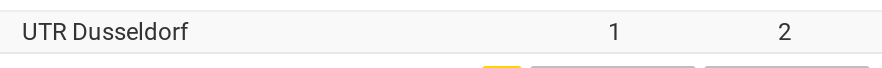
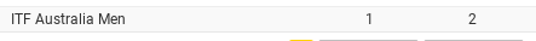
[22,18,188,46] UTR Dusseldorf -> [11,11,126,28] ITF Australia Men

